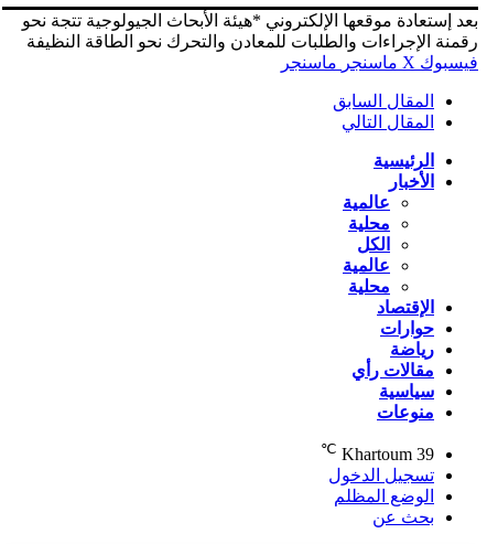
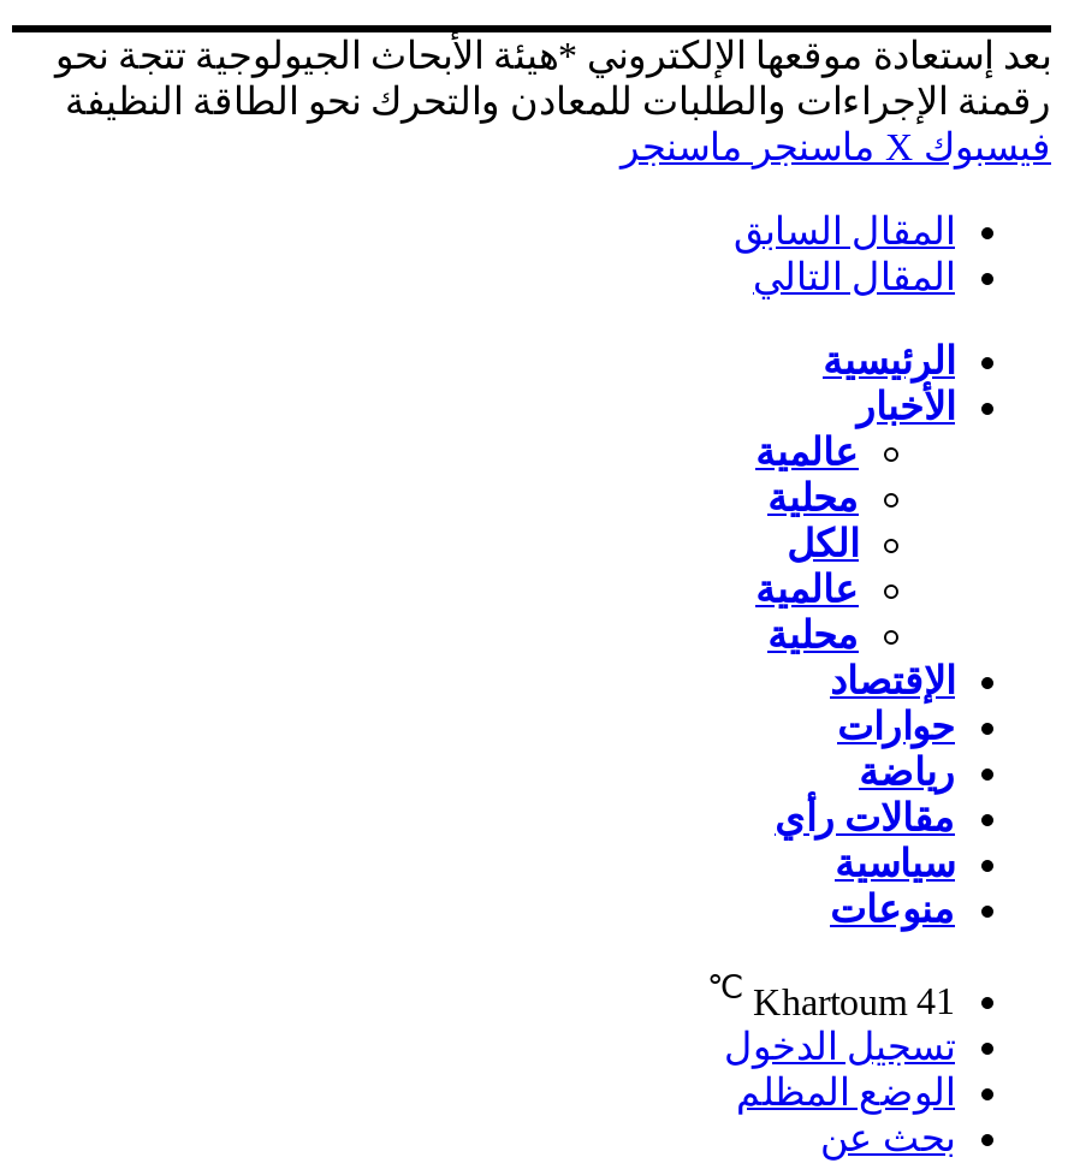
[321,440,434,464] ℃ Khartoum 39 -> [707,971,955,1022] ℃ Khartoum 41

